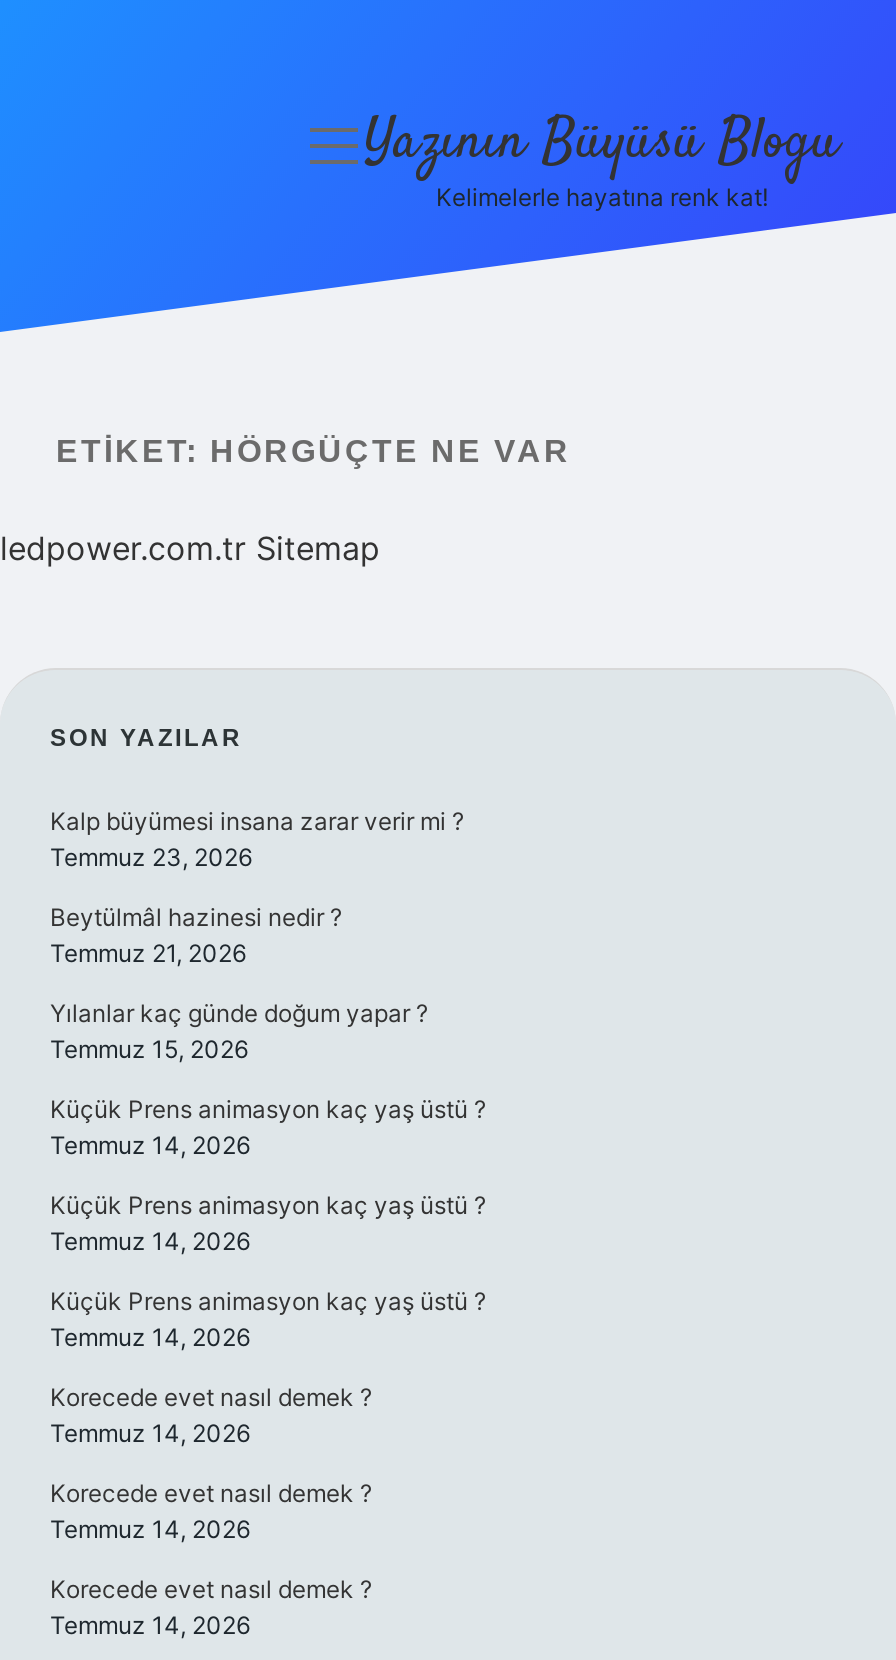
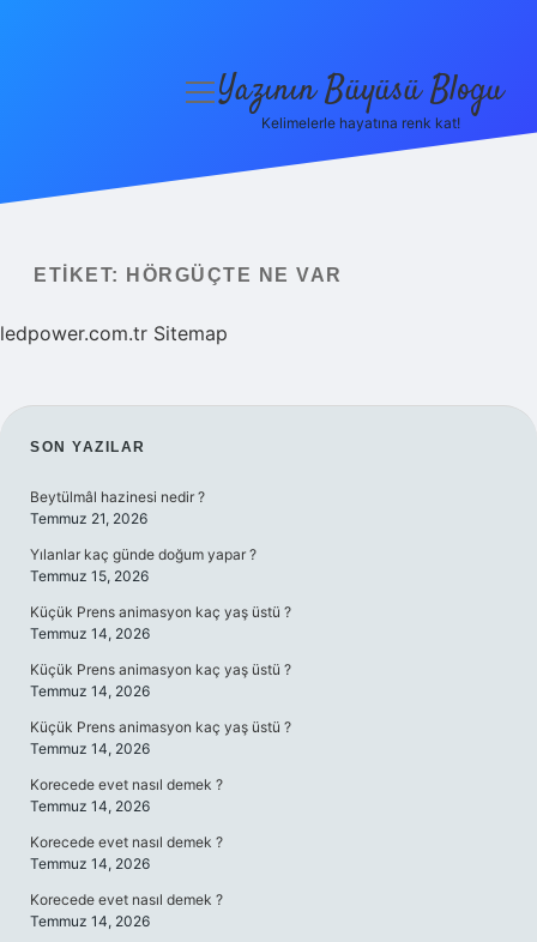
[50,806,464,872] Kalp büyümesi insana zarar verir mi ? | Temmuz 23, 2026 -> none

